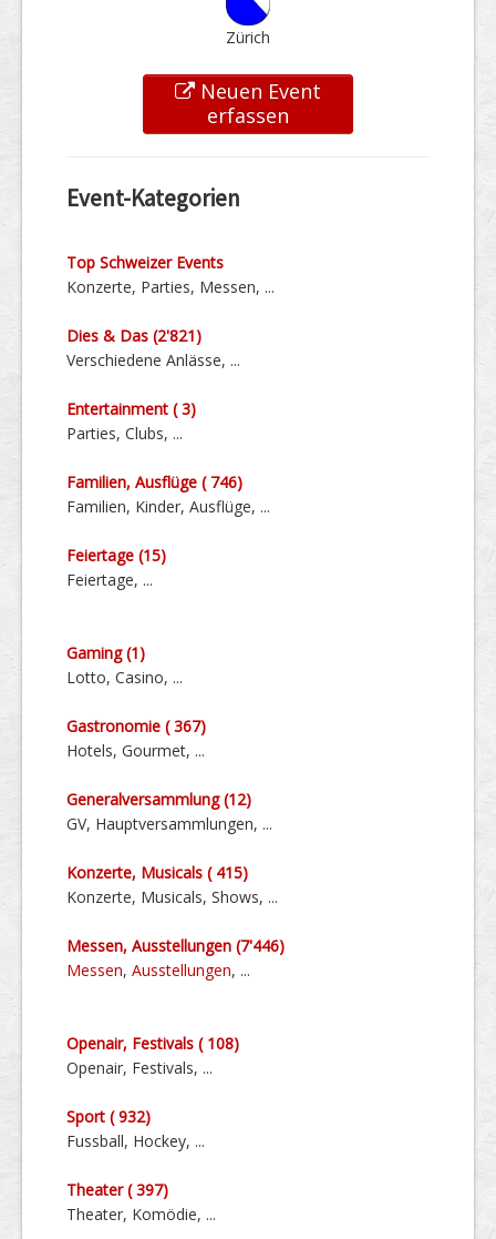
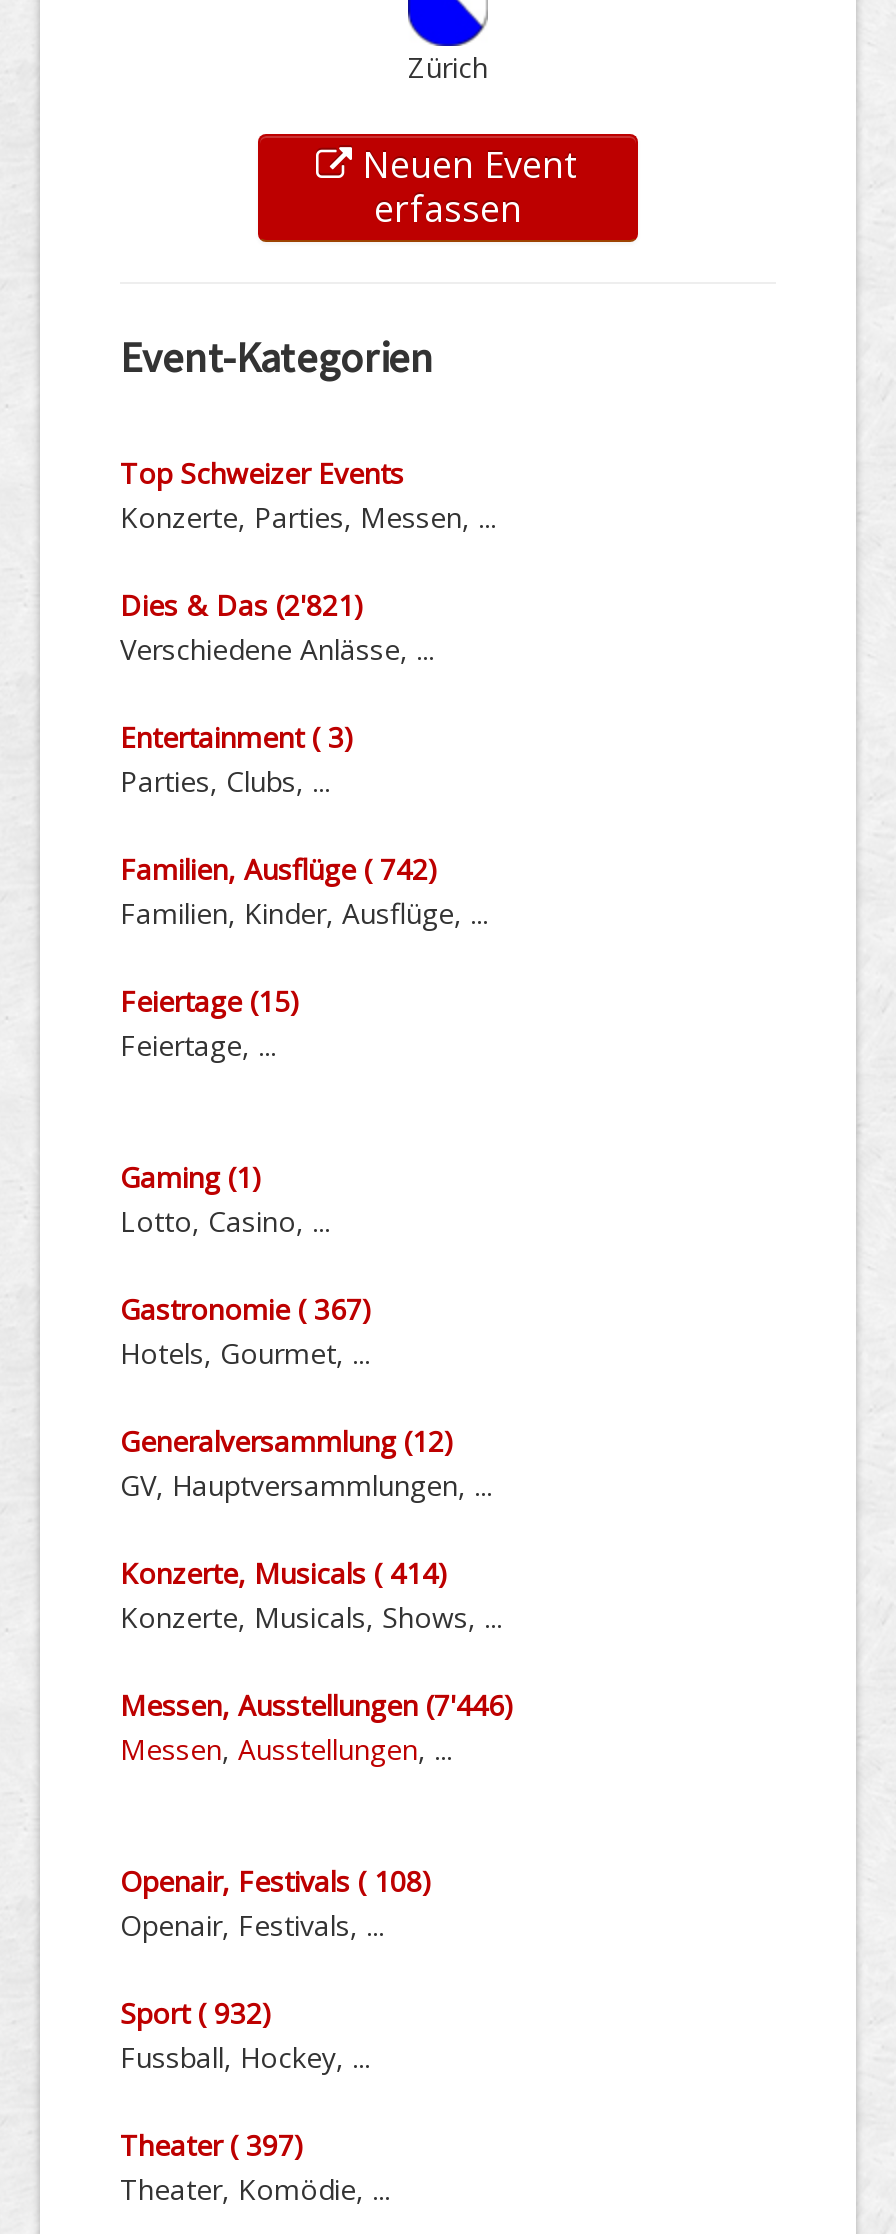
[66,472,242,493] Familien, Ausflüge ( 746) -> [120,850,438,888] Familien, Ausflüge ( 742)
[66,862,248,883] Konzerte, Musicals ( 415) -> [120,1554,448,1592] Konzerte, Musicals ( 414)

